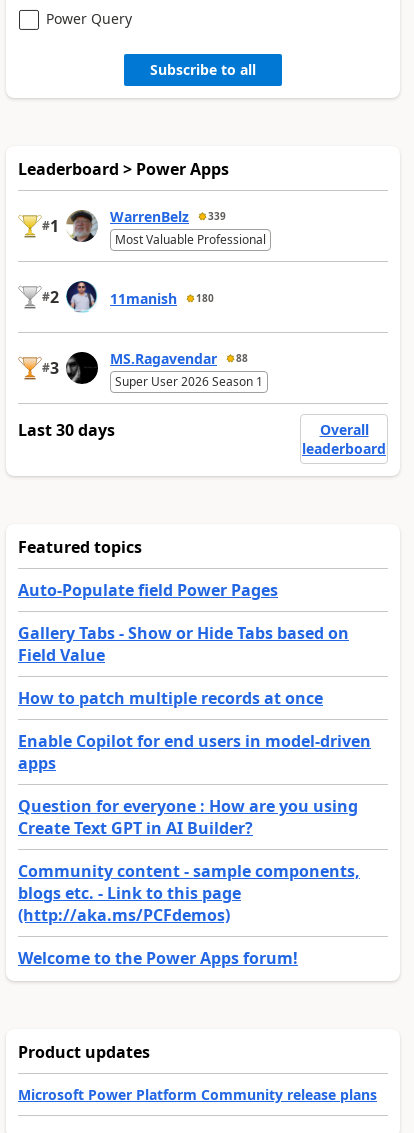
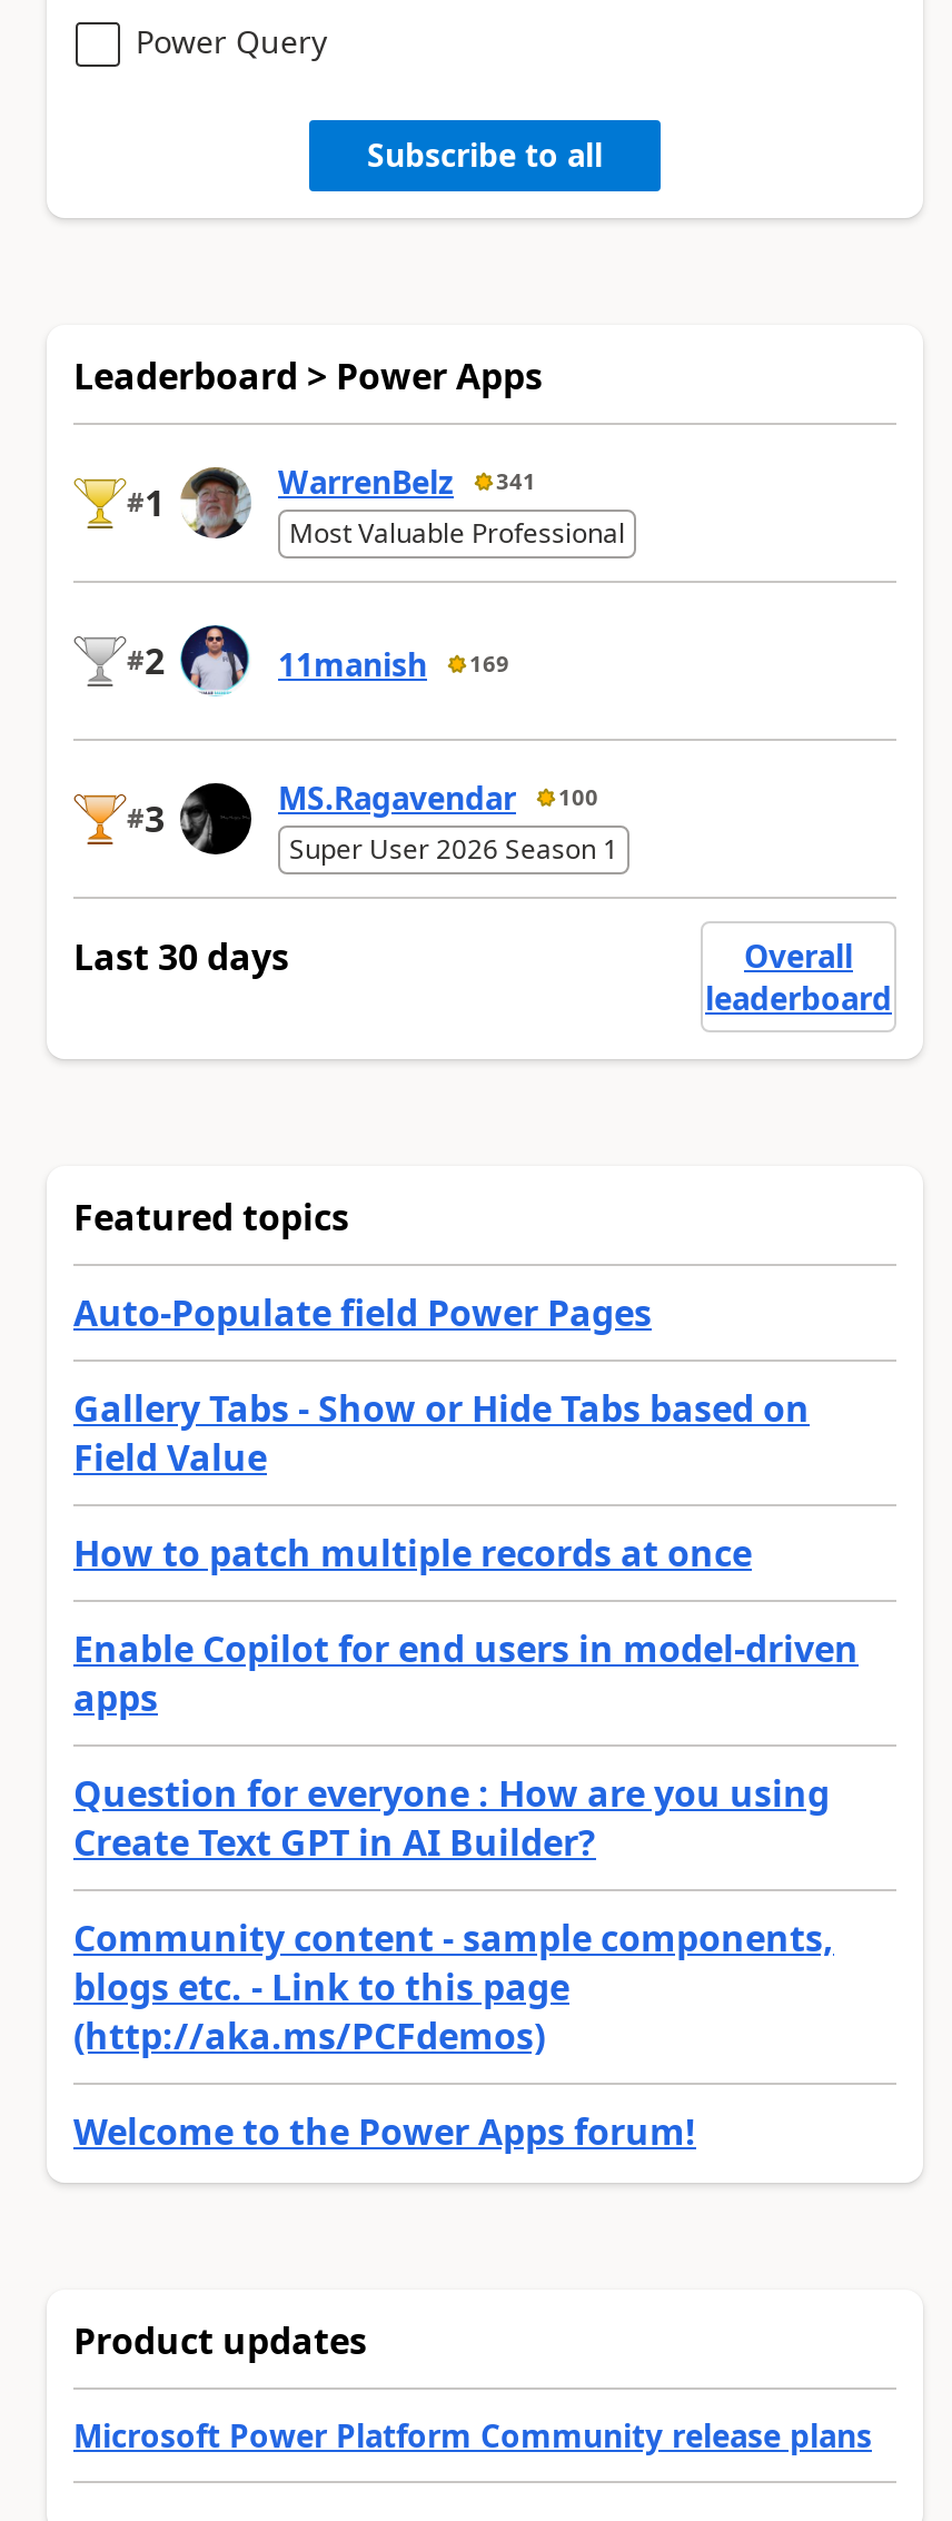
[110,207,226,226] WarrenBelz 339 -> [278,460,536,502] WarrenBelz 341
[110,289,214,308] 11manish 180 -> [278,642,509,685] 11manish 169
[110,349,248,368] MS.Ragavendar 88 -> [278,776,598,818] MS.Ragavendar 100

